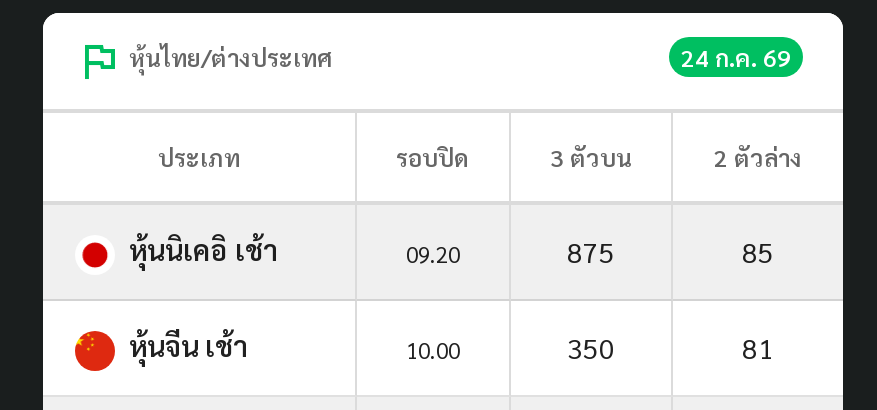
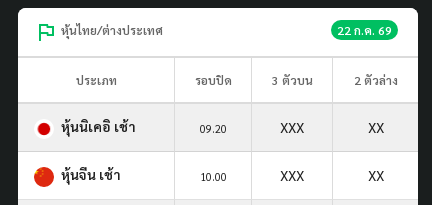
[681,41,791,73] 24 ก.ค. 69 -> [337,22,392,38] 22 ก.ค. 69
[567,233,774,269] 875 | 85 -> [280,118,383,136] XXX | XX
[567,329,774,365] 350 | 81 -> [280,166,383,184] XXX | XX

